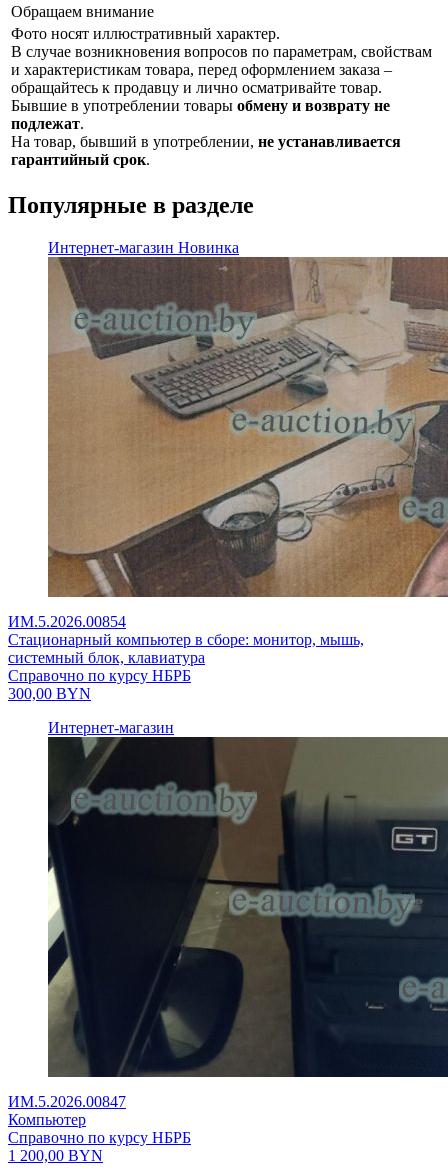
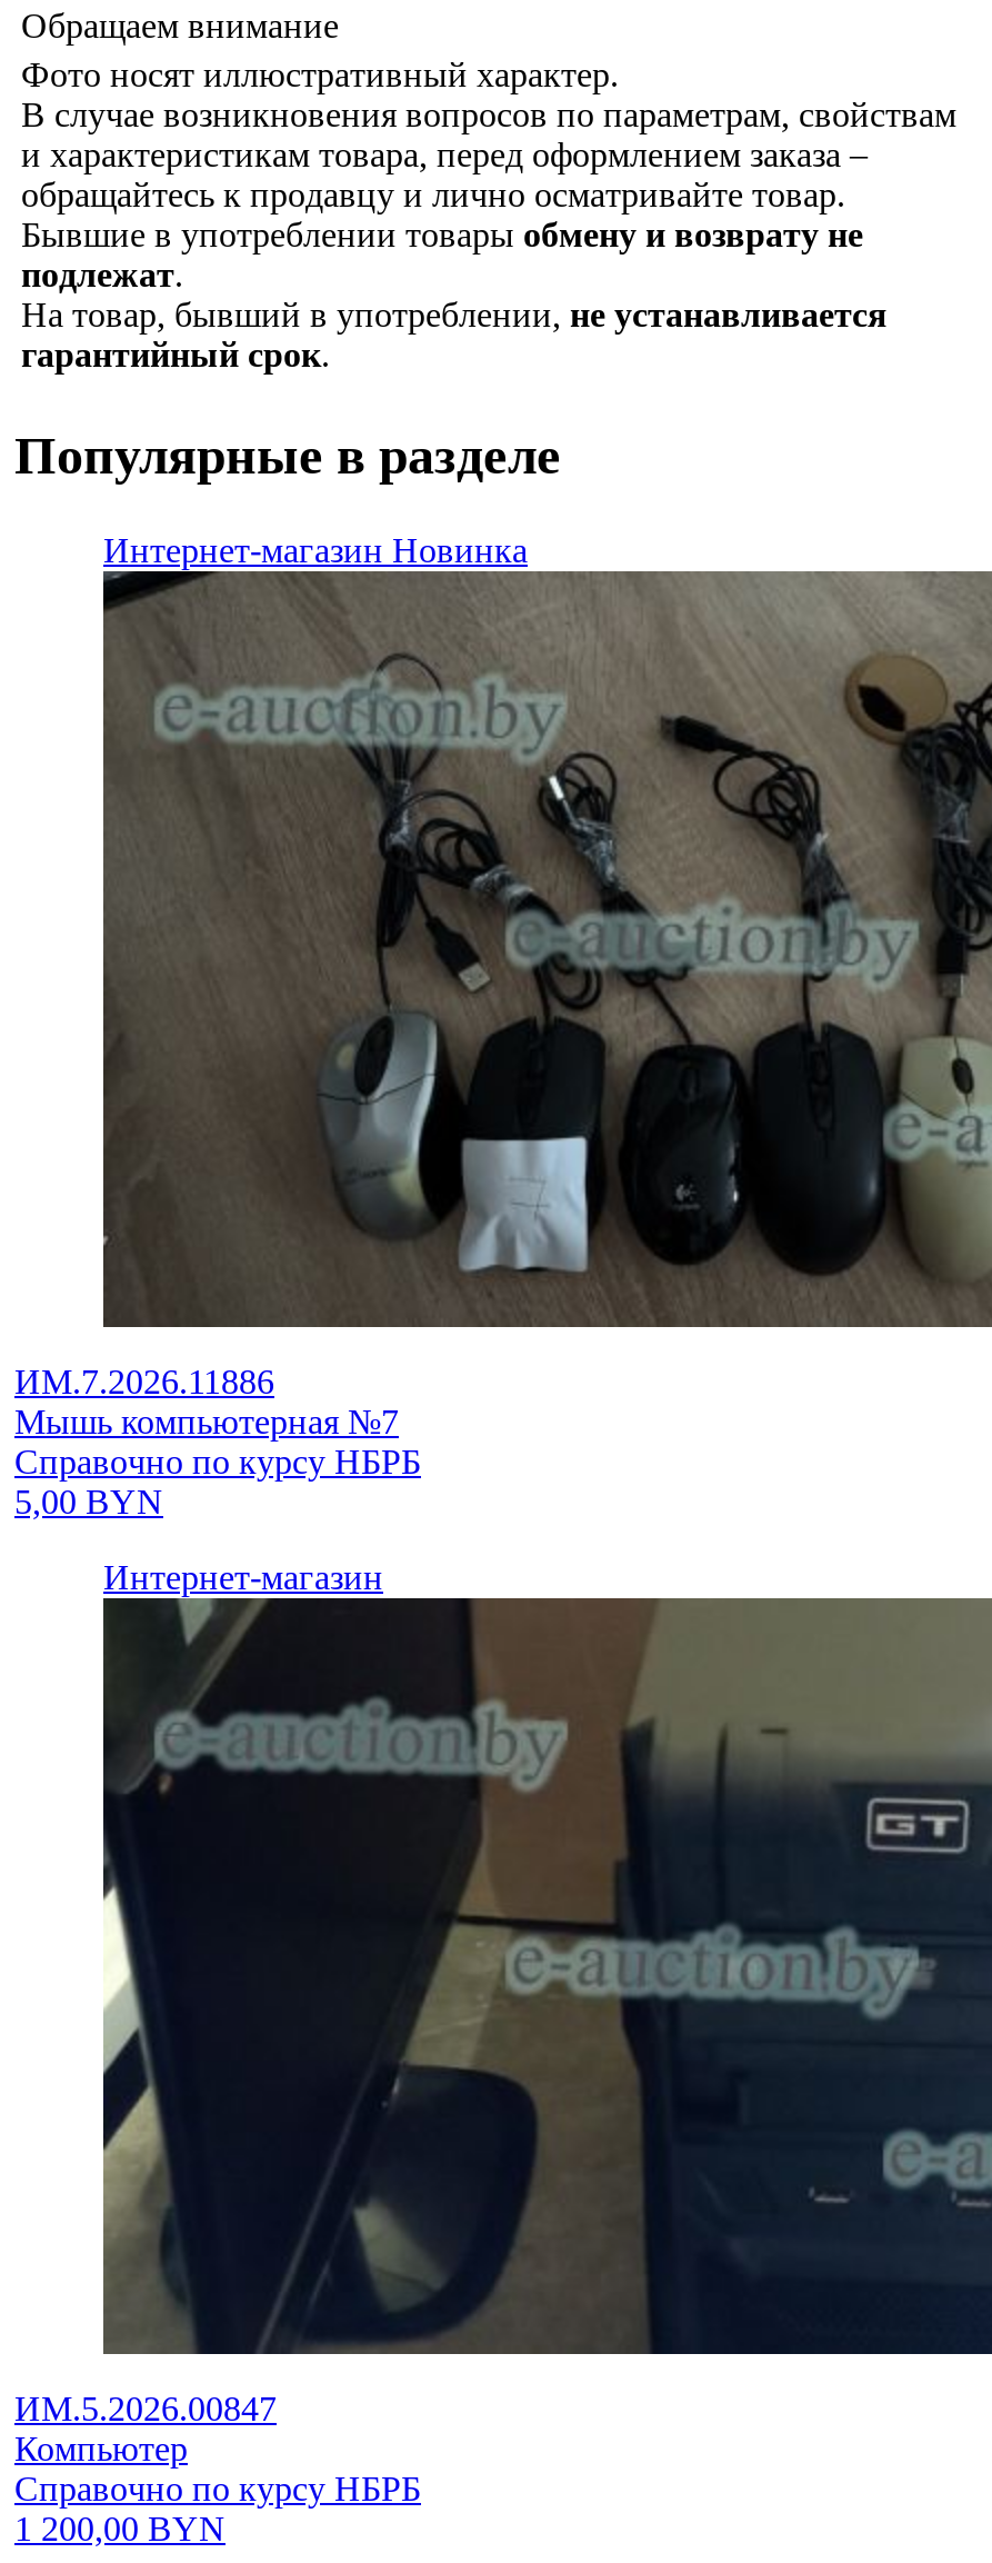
[8,257,445,666] [image] | ИМ.5.2026.00854 | Стационарный компьютер в сборе: монитор, мышь, | системный блок, клавиатура -> [14,574,985,1440] [image] | ИМ.7.2026.11886 | Мышь компьютерная №7
[8,685,91,702] 300,00 BYN -> [14,1483,163,1520] 5,00 BYN

